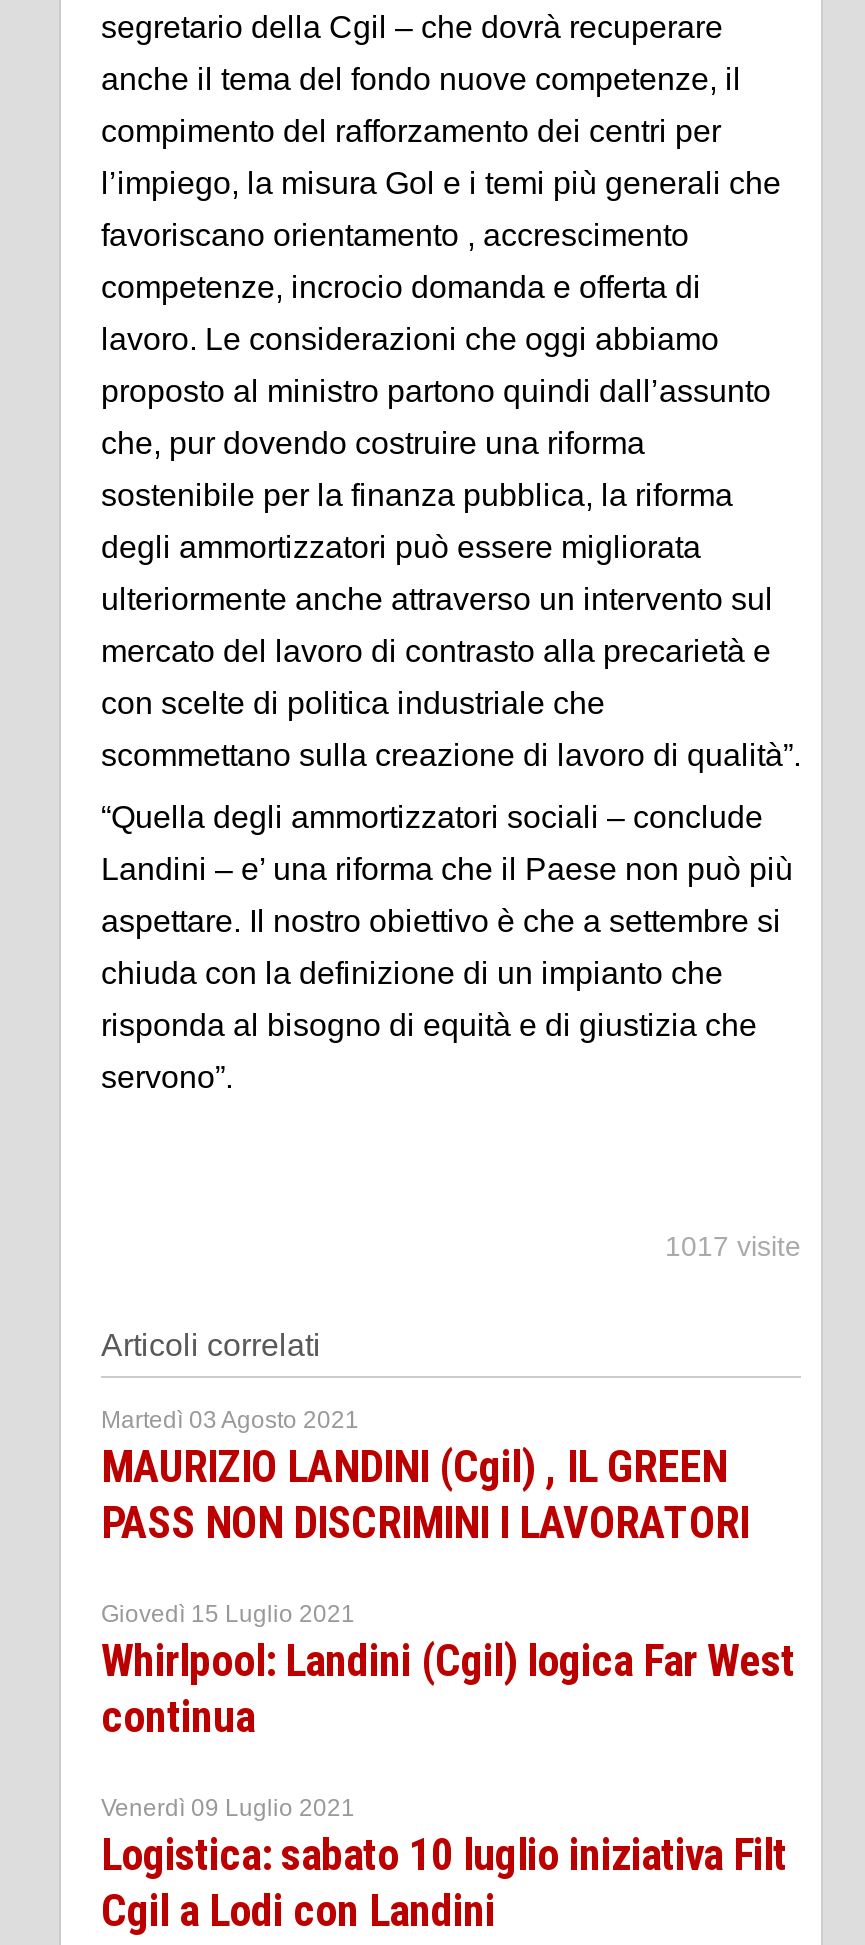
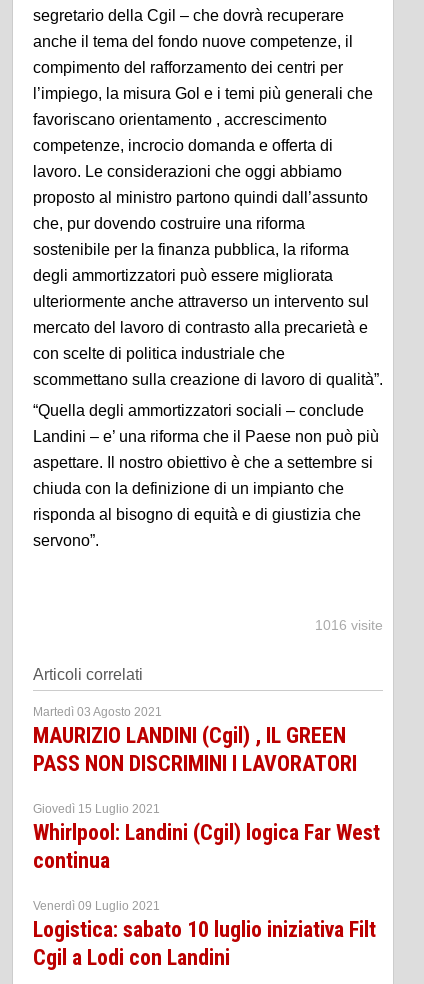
[665,1230,801,1262] 1017 visite -> [315,617,383,633] 1016 visite

